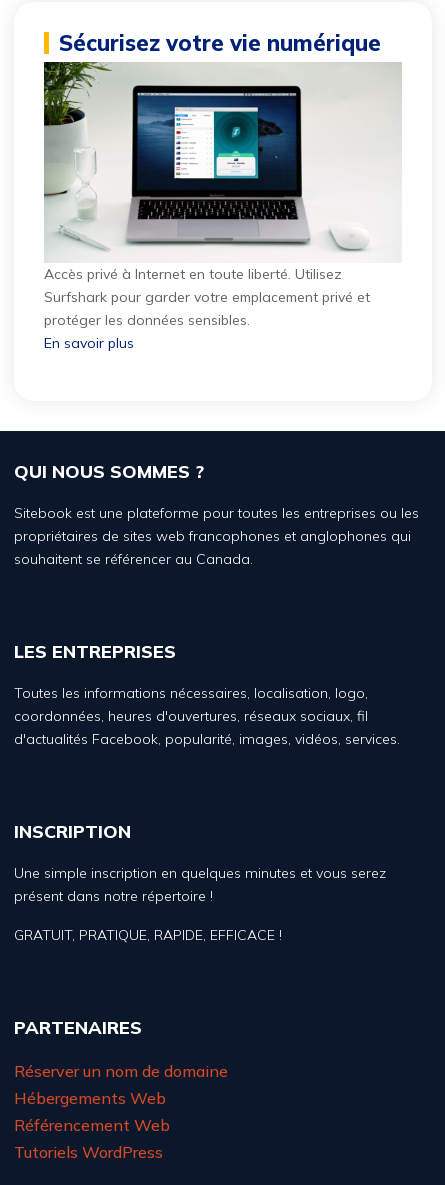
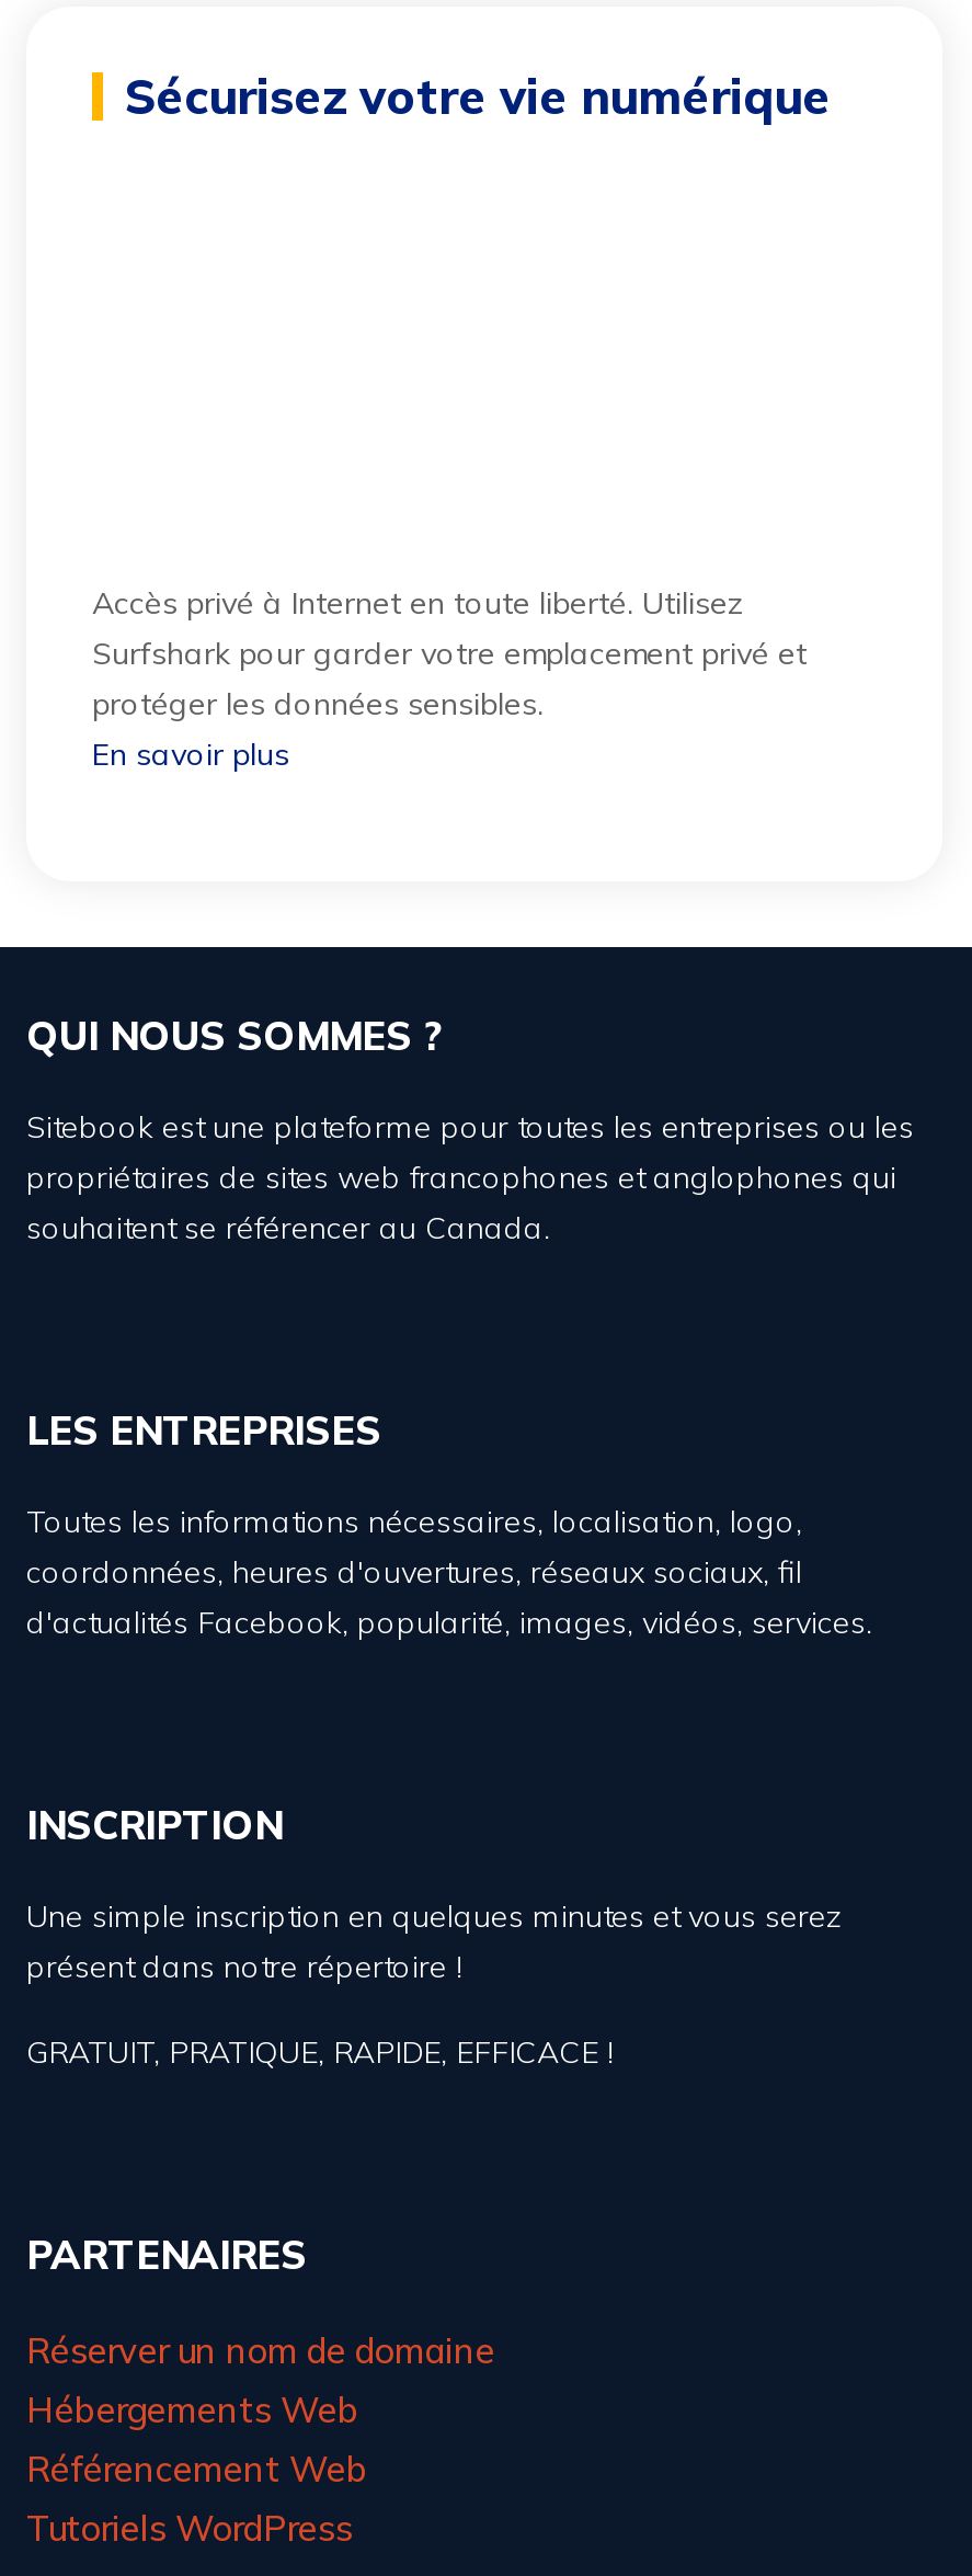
[43,61,402,261] [image] -> none

